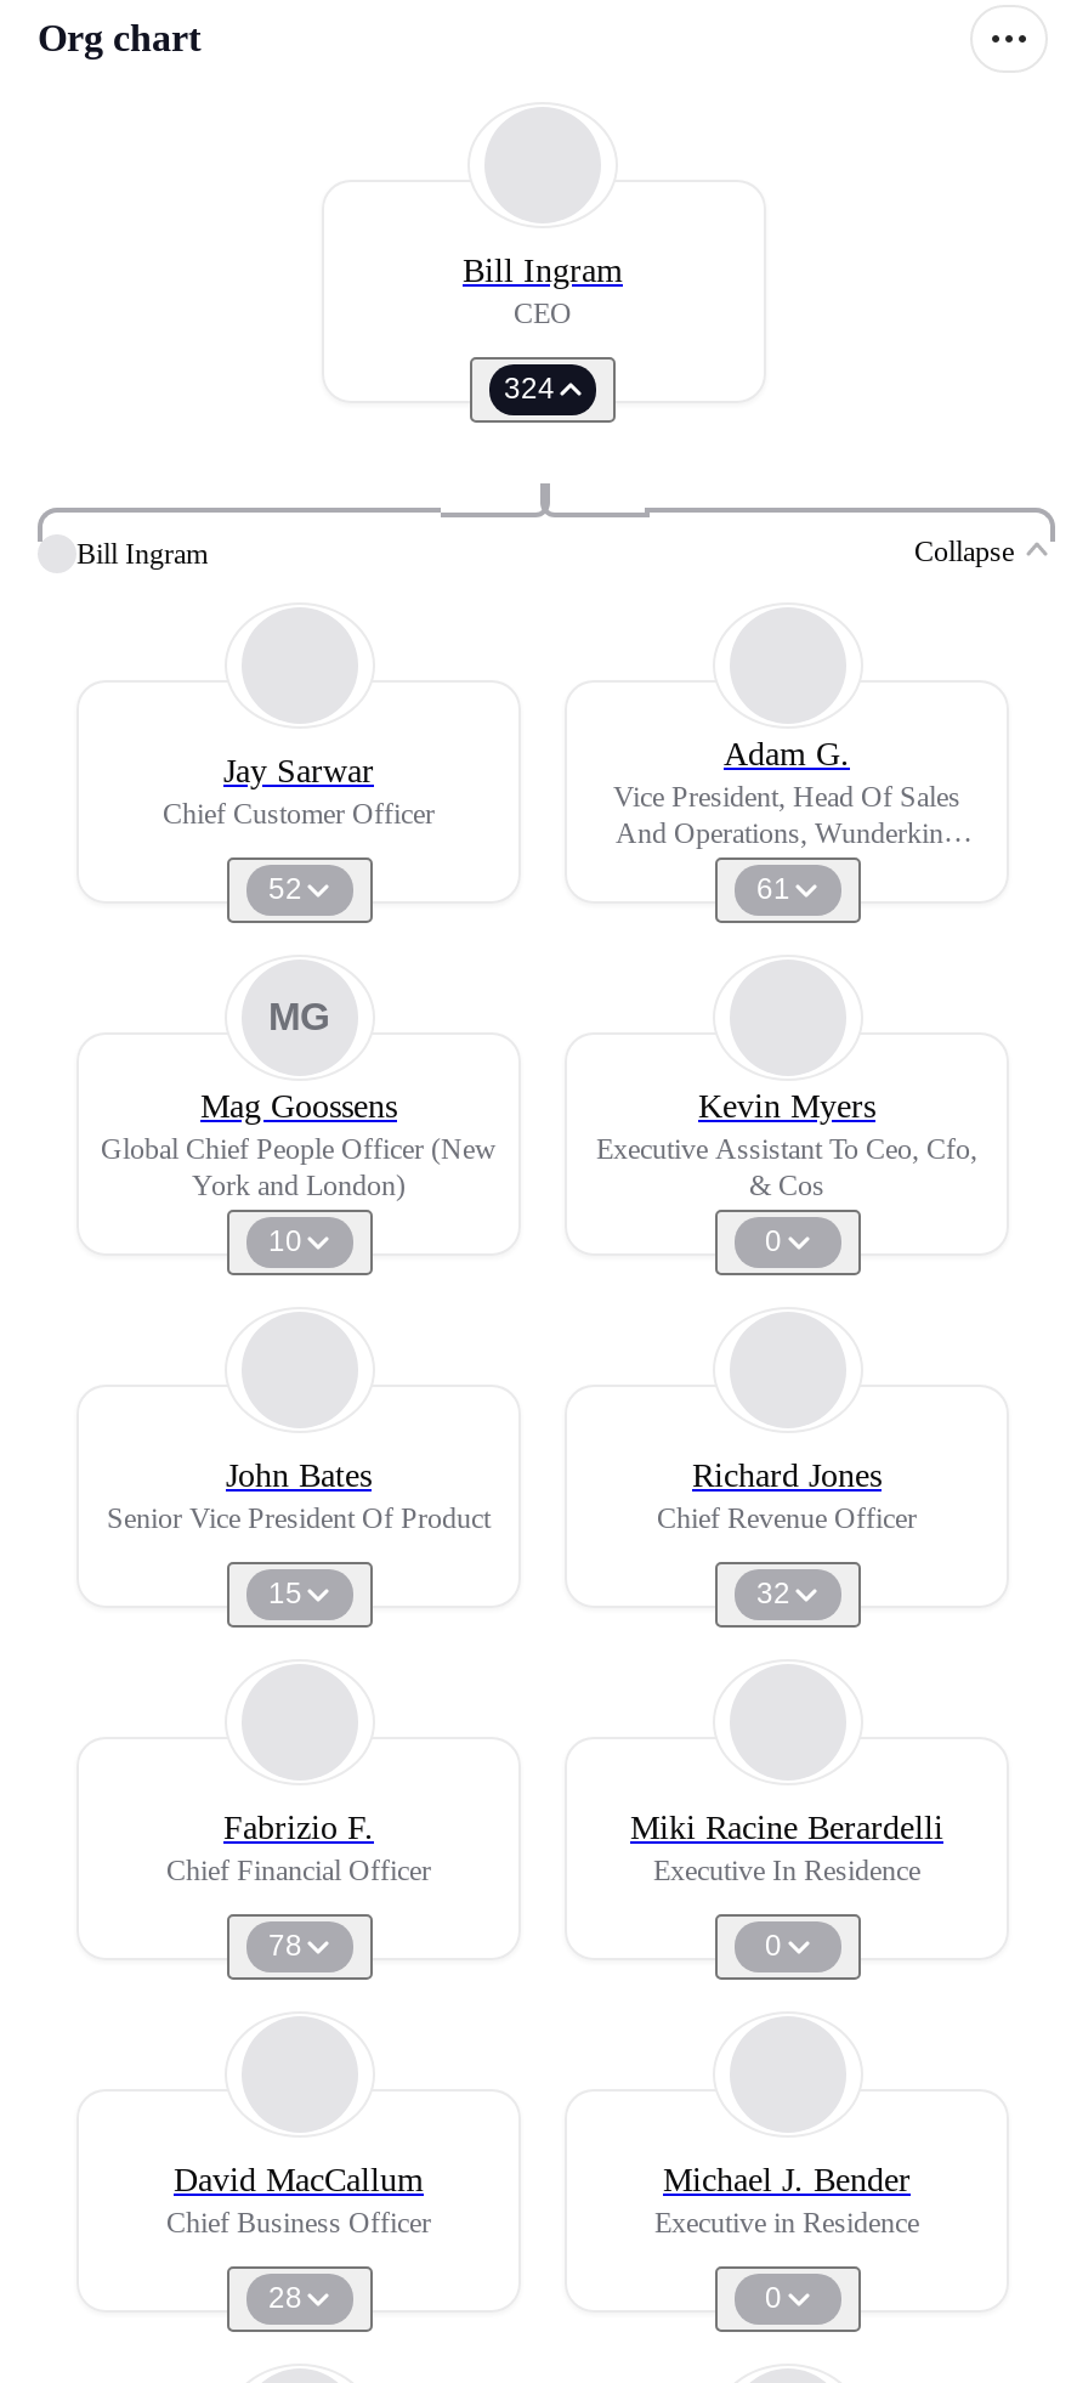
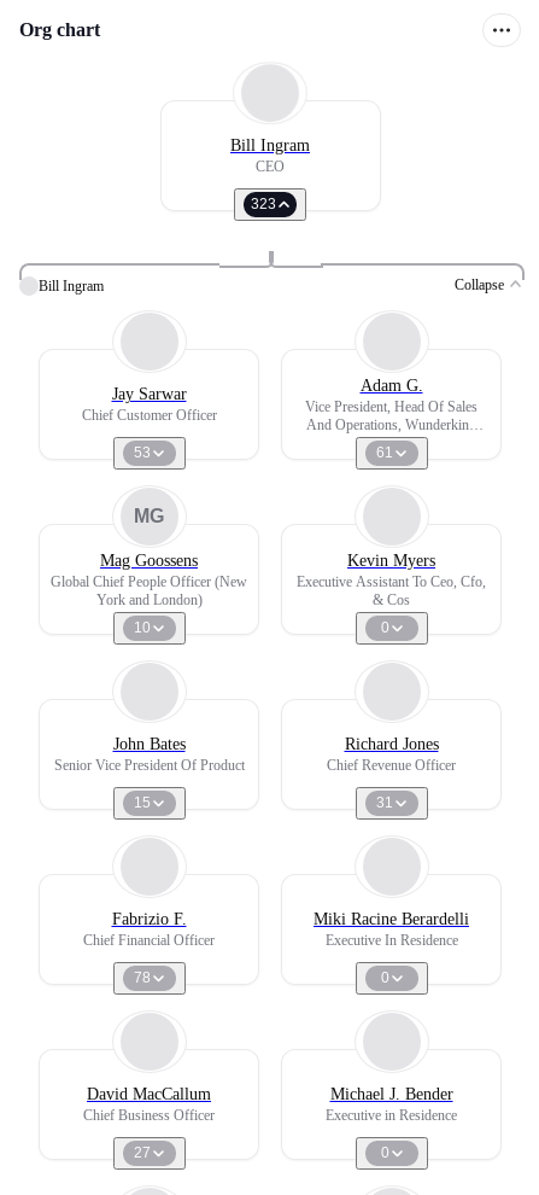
[504,372,555,406] 324 -> [251,196,276,212] 323
[268,872,302,906] 52 -> [134,444,151,461] 53
[756,1577,790,1611] 32 -> [376,794,393,811] 31
[268,2281,302,2315] 28 -> [134,1144,151,1161] 27

